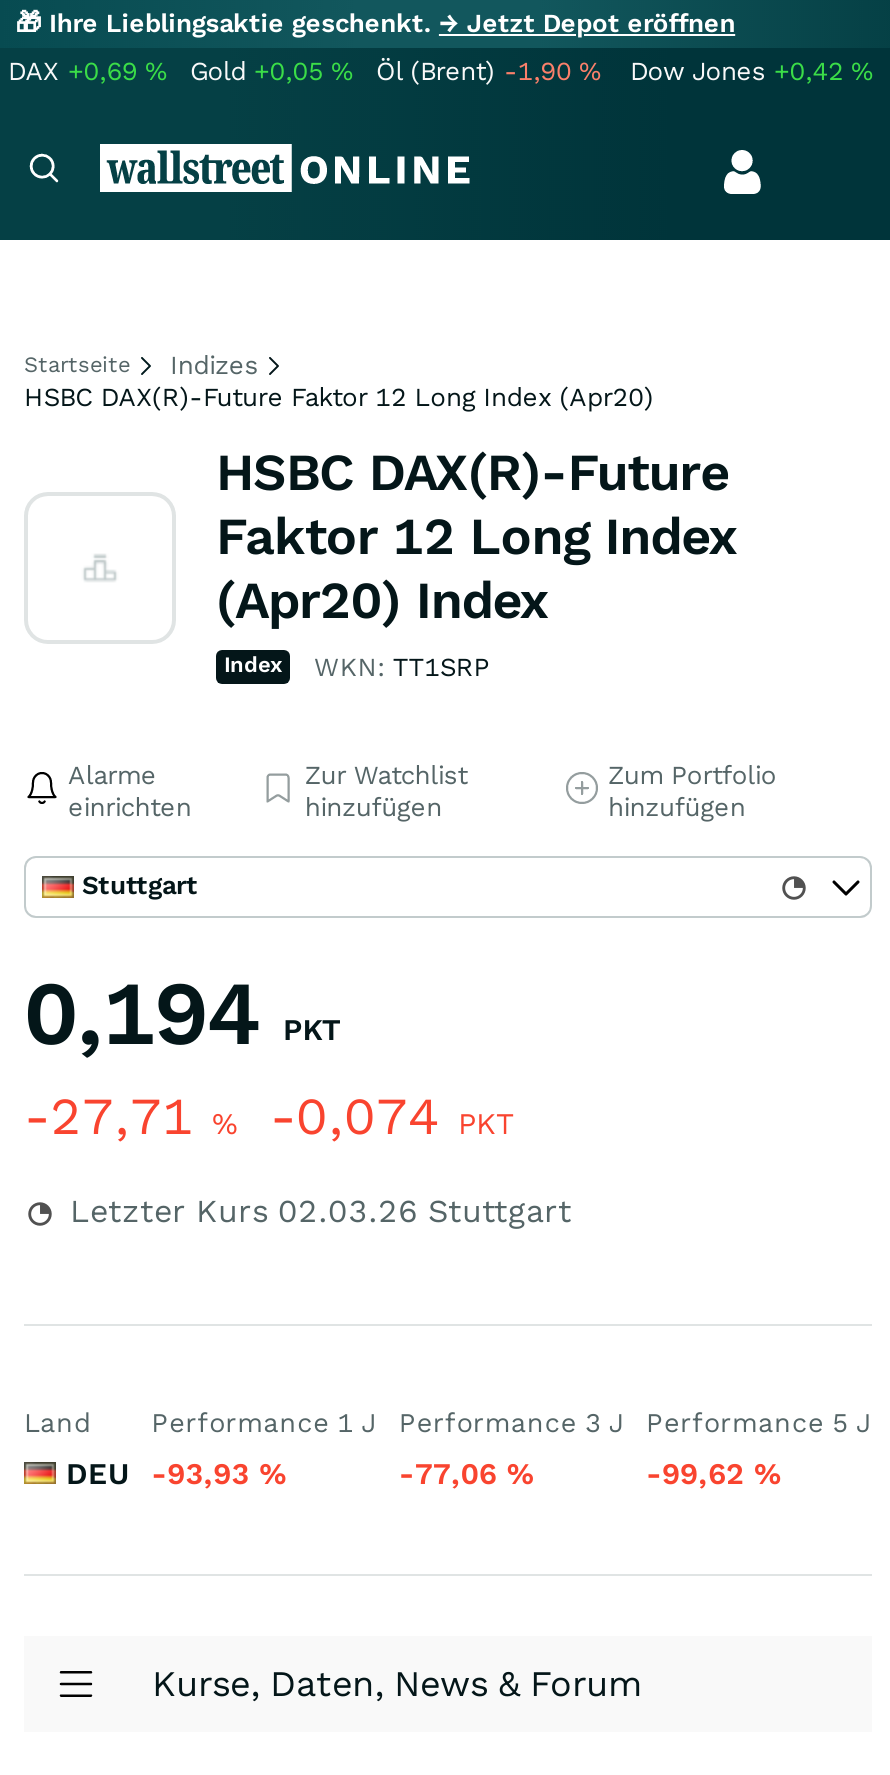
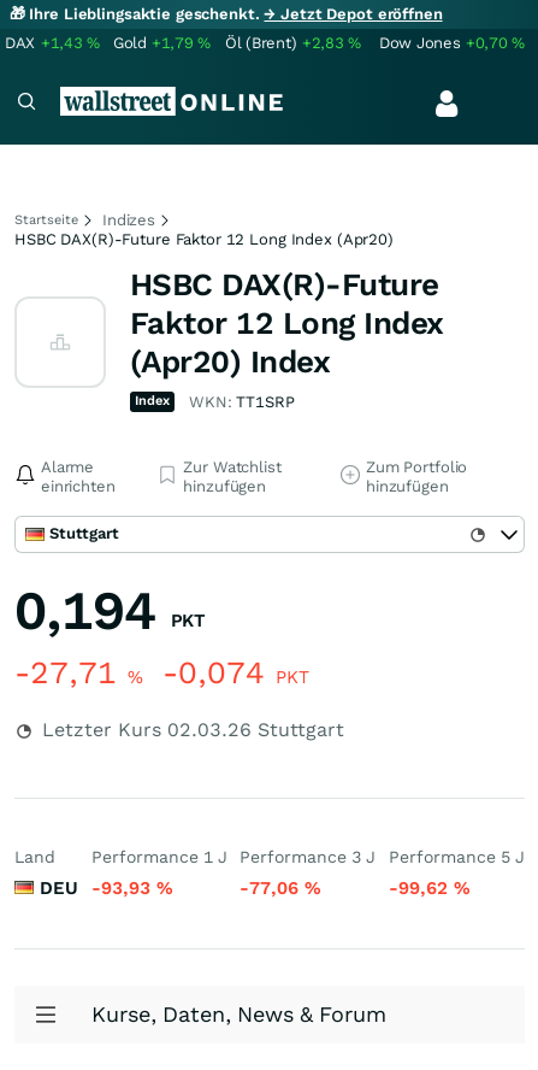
[8,56,166,86] DAX +0,69% -> [5,34,100,52] DAX +1,43%
[190,56,352,86] Gold +0,05% -> [113,34,211,52] Gold +1,79%
[376,56,600,86] Öl (Brent) -1,90% -> [225,34,361,52] Öl (Brent) +2,83%
[630,56,872,86] Dow Jones +0,42% -> [379,34,525,52] Dow Jones +0,70%

